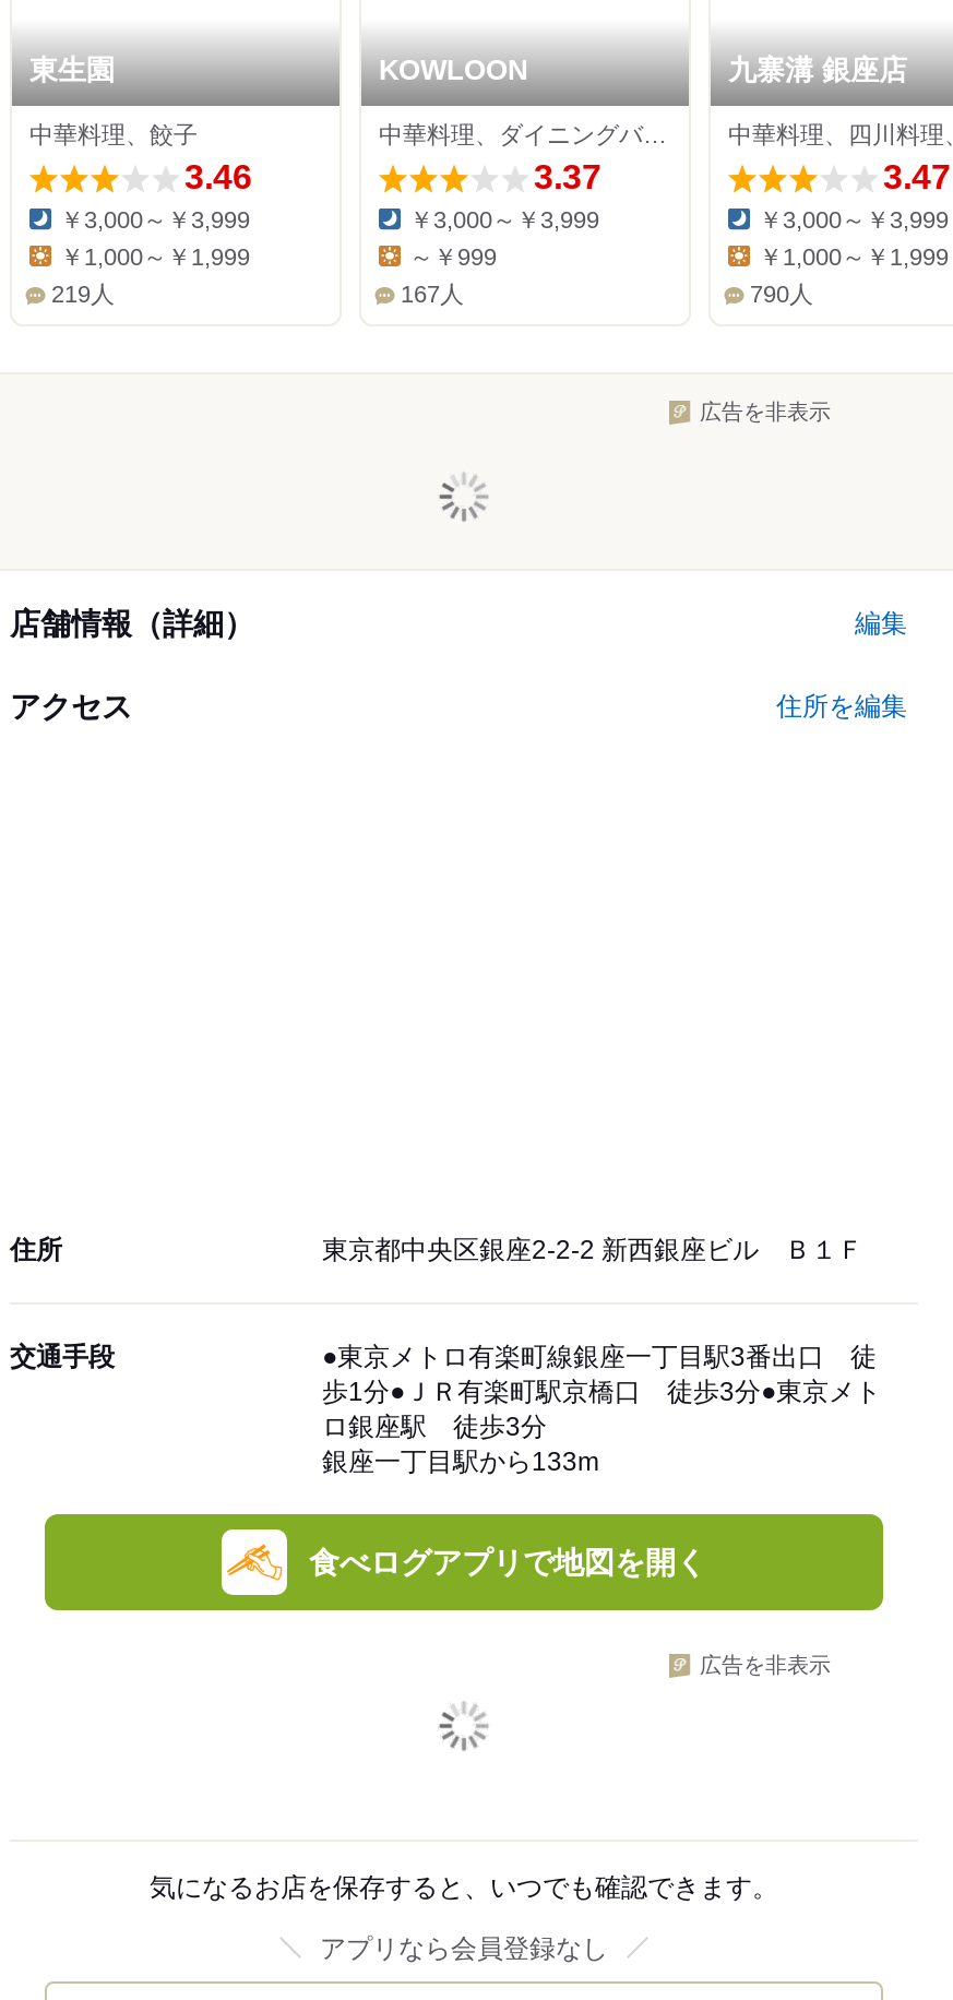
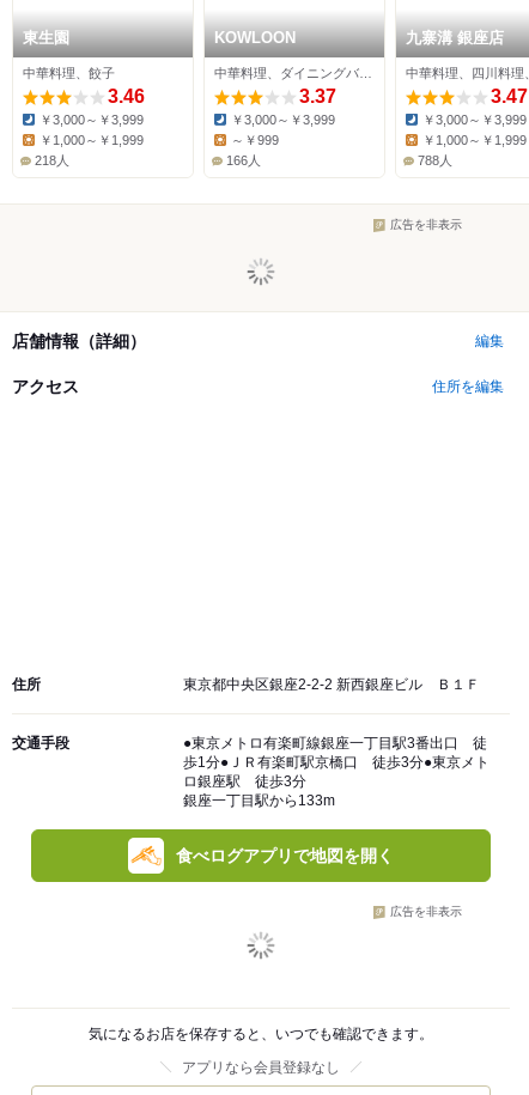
[51,281,115,307] 219人 -> [35,154,69,168] 218人
[401,281,464,307] 167人 -> [226,154,261,168] 166人
[750,281,813,307] 790人 -> [418,154,452,168] 788人

